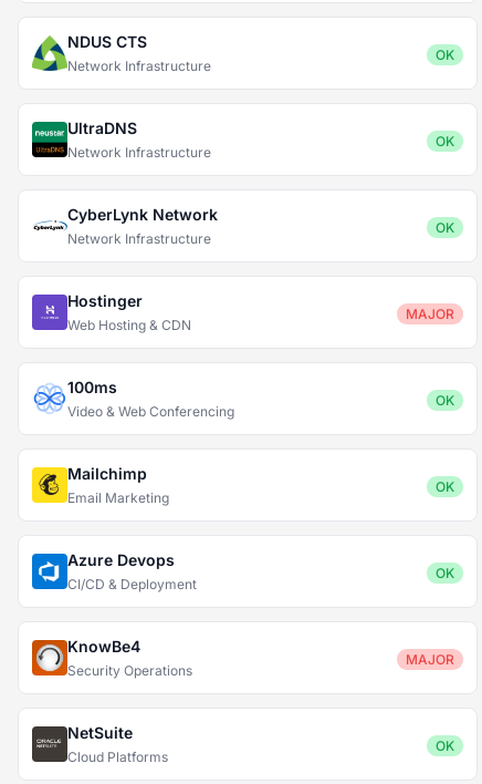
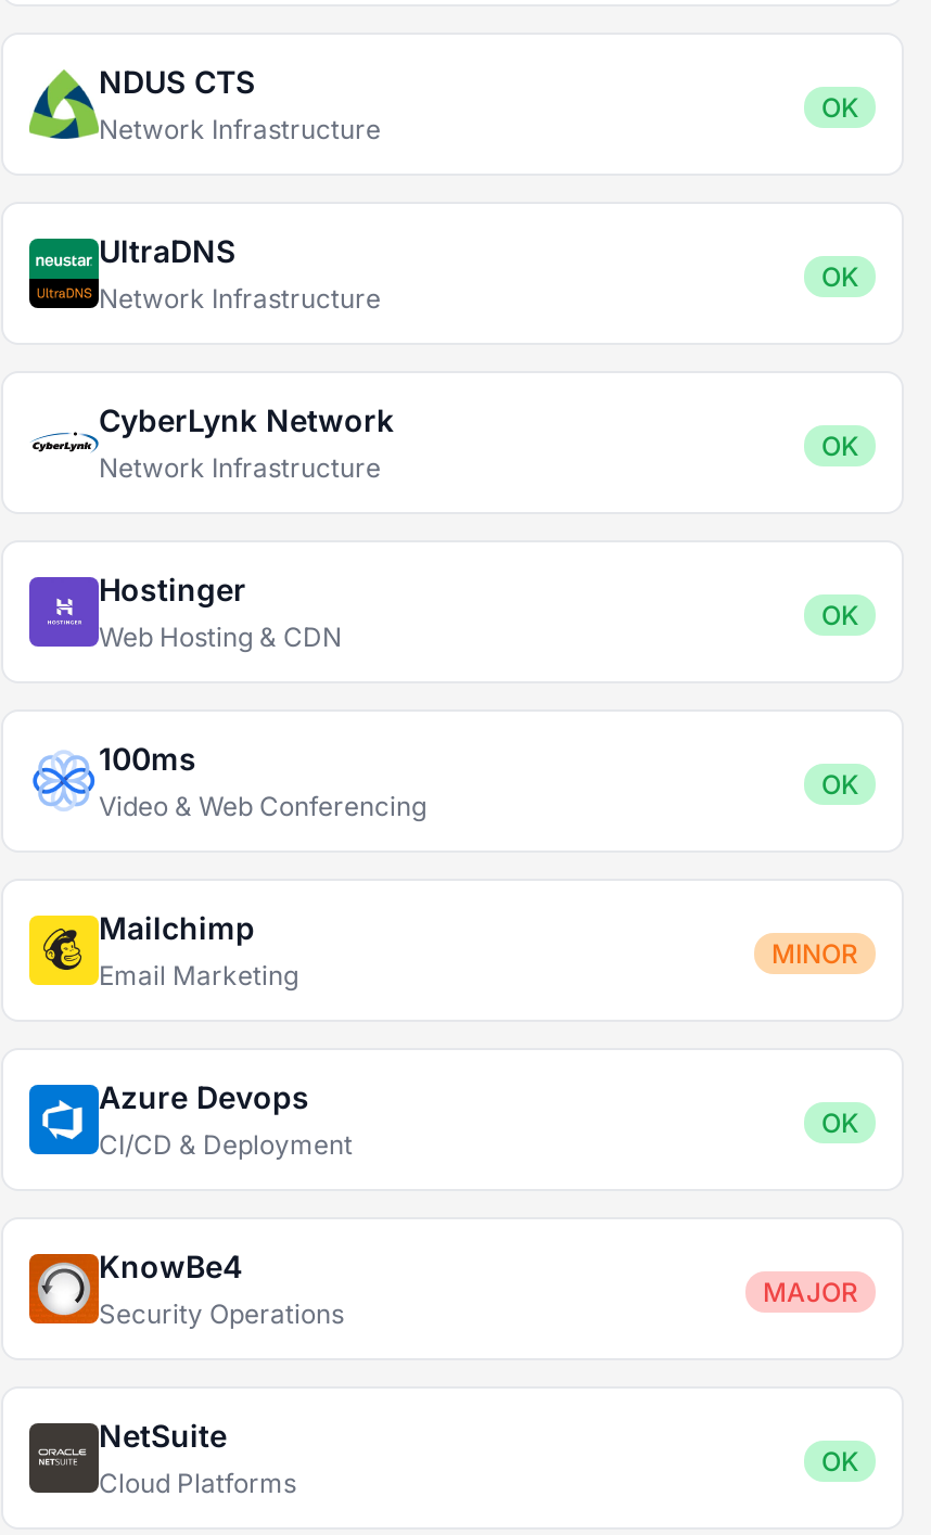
[406,306,454,322] MAJOR -> [821,599,858,631] OK
[436,478,454,495] OK -> [771,937,858,970] MINOR

